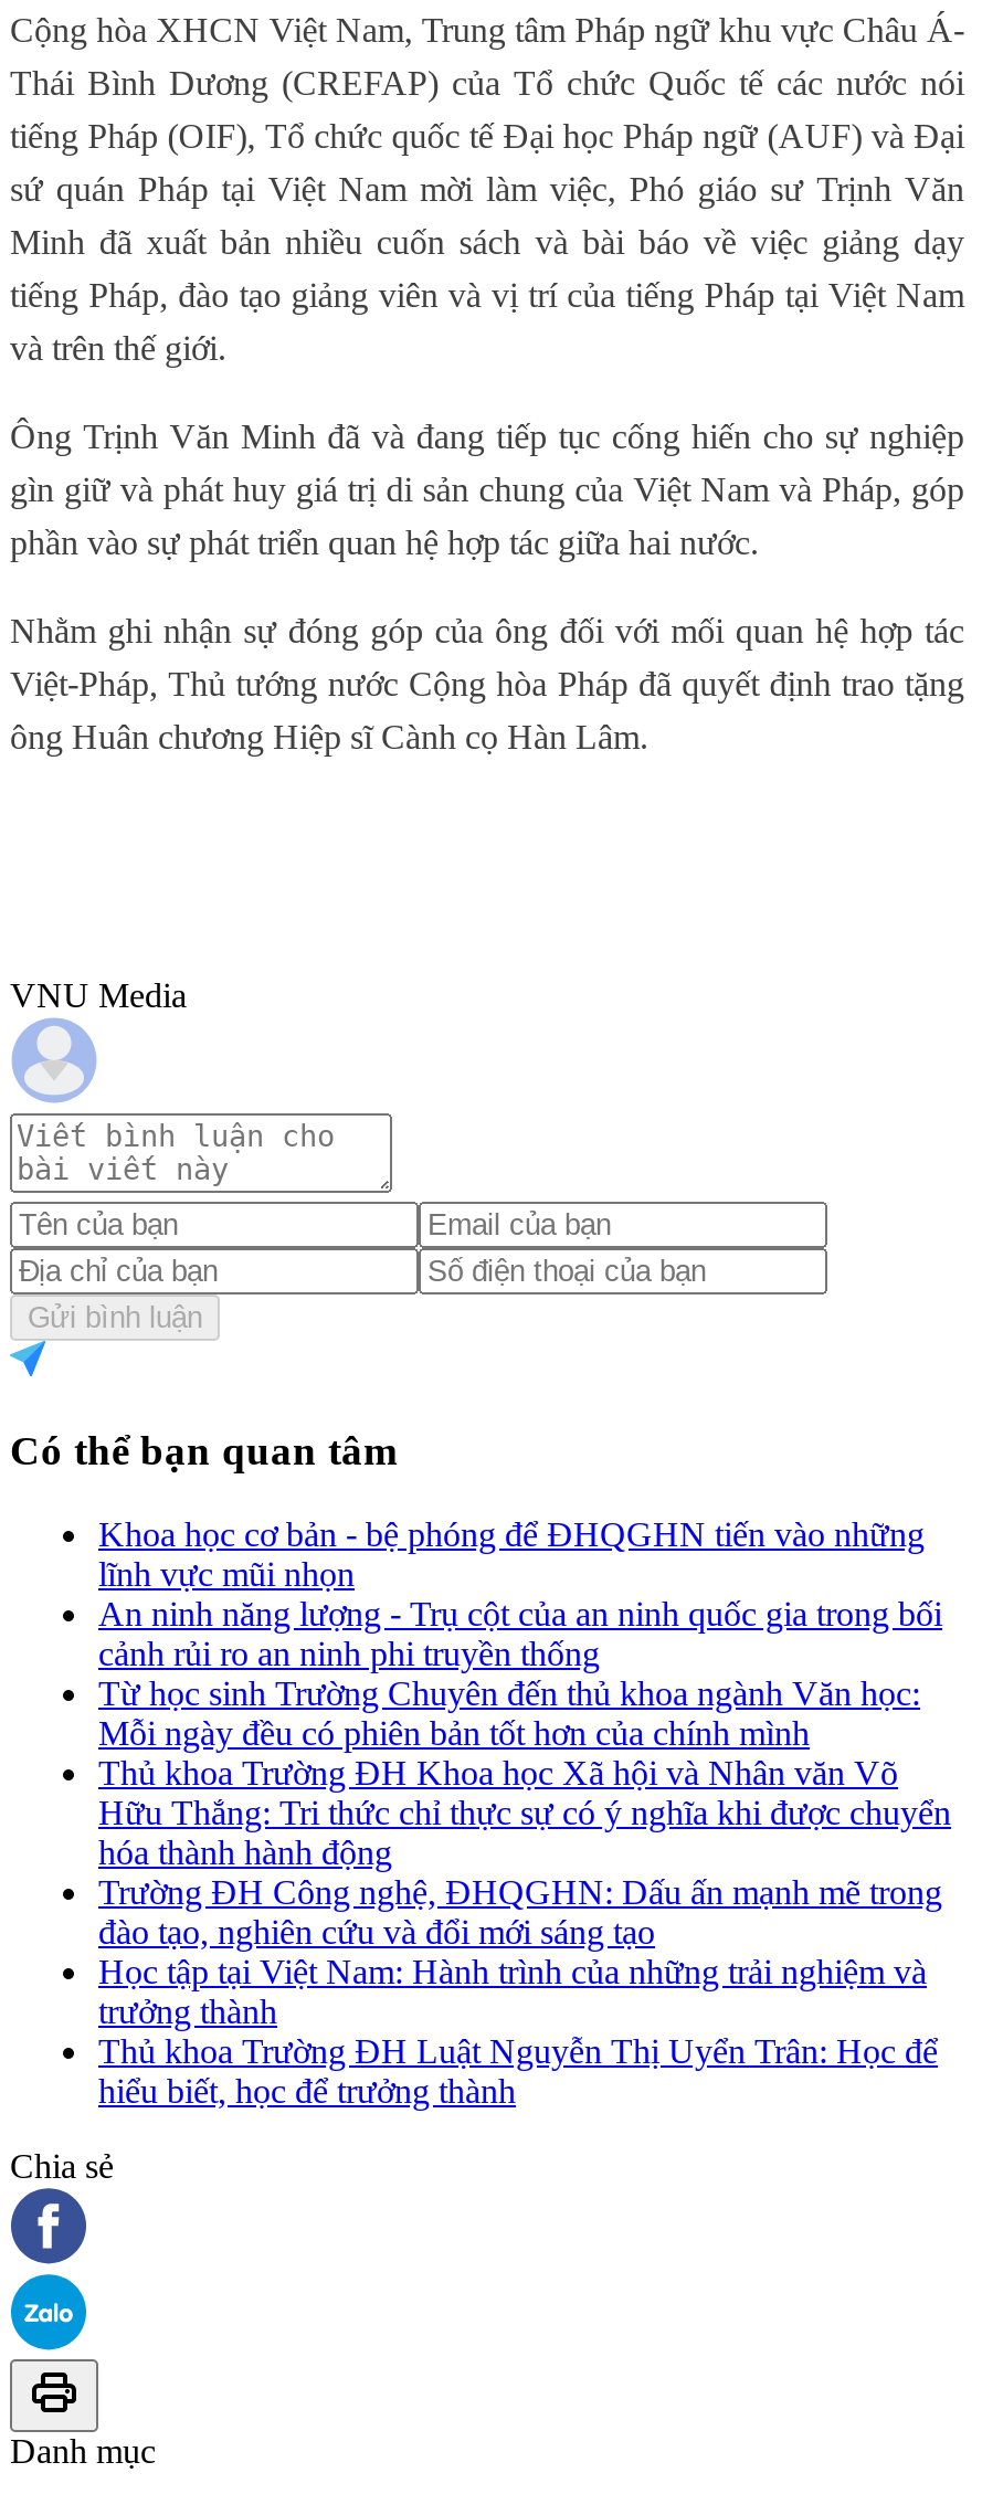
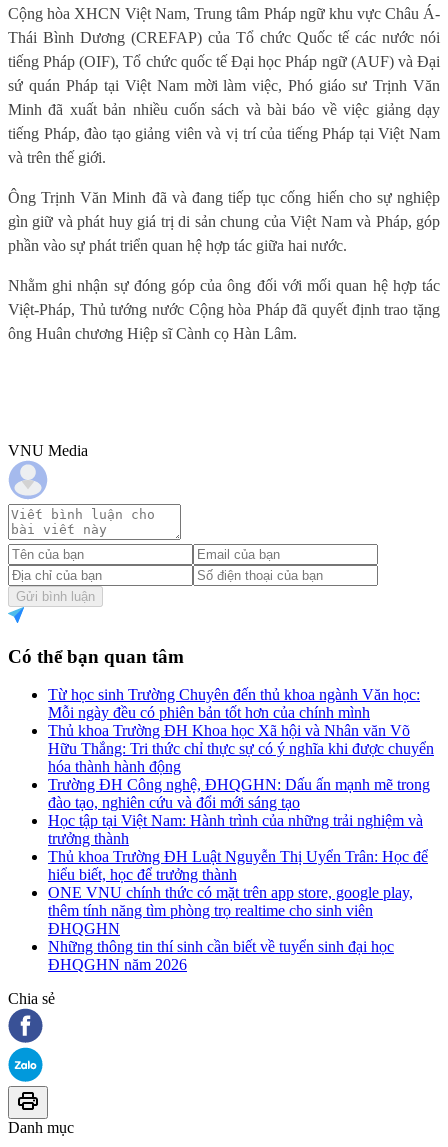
[98,1516,942,1673] Khoa học cơ bản - bệ phóng để ĐHQGHN tiến vào những | lĩnh vực mũi nhọn | An ninh năng lượng - Trụ cột của an ninh quốc gia trong bối | cảnh rủi ro an ninh phi truyền thống -> none
moved [98,1675,951,2110] -> [48,686,434,883]: Từ học sinh Trường Chuyên đến thủ khoa ngành Văn học: | Mỗi ngày đều có phiên bản tốt hơn của chính mình | Thủ khoa Trường ĐH Khoa học Xã hội và Nhân văn Võ | ... | Thủ khoa Trường ĐH Luật Nguyễn Thị Uyển Trân: Học để | hiểu biết, học để trưởng thành
none -> [48,884,413,973] ONE VNU chính thức có mặt trên app store, google play, | thêm tính năng tìm phòng trọ realtime cho sinh viên | ĐHQGHN | Những thông tin thí sinh cần biết về tuyển sinh đại học | ĐHQGHN năm 2026

